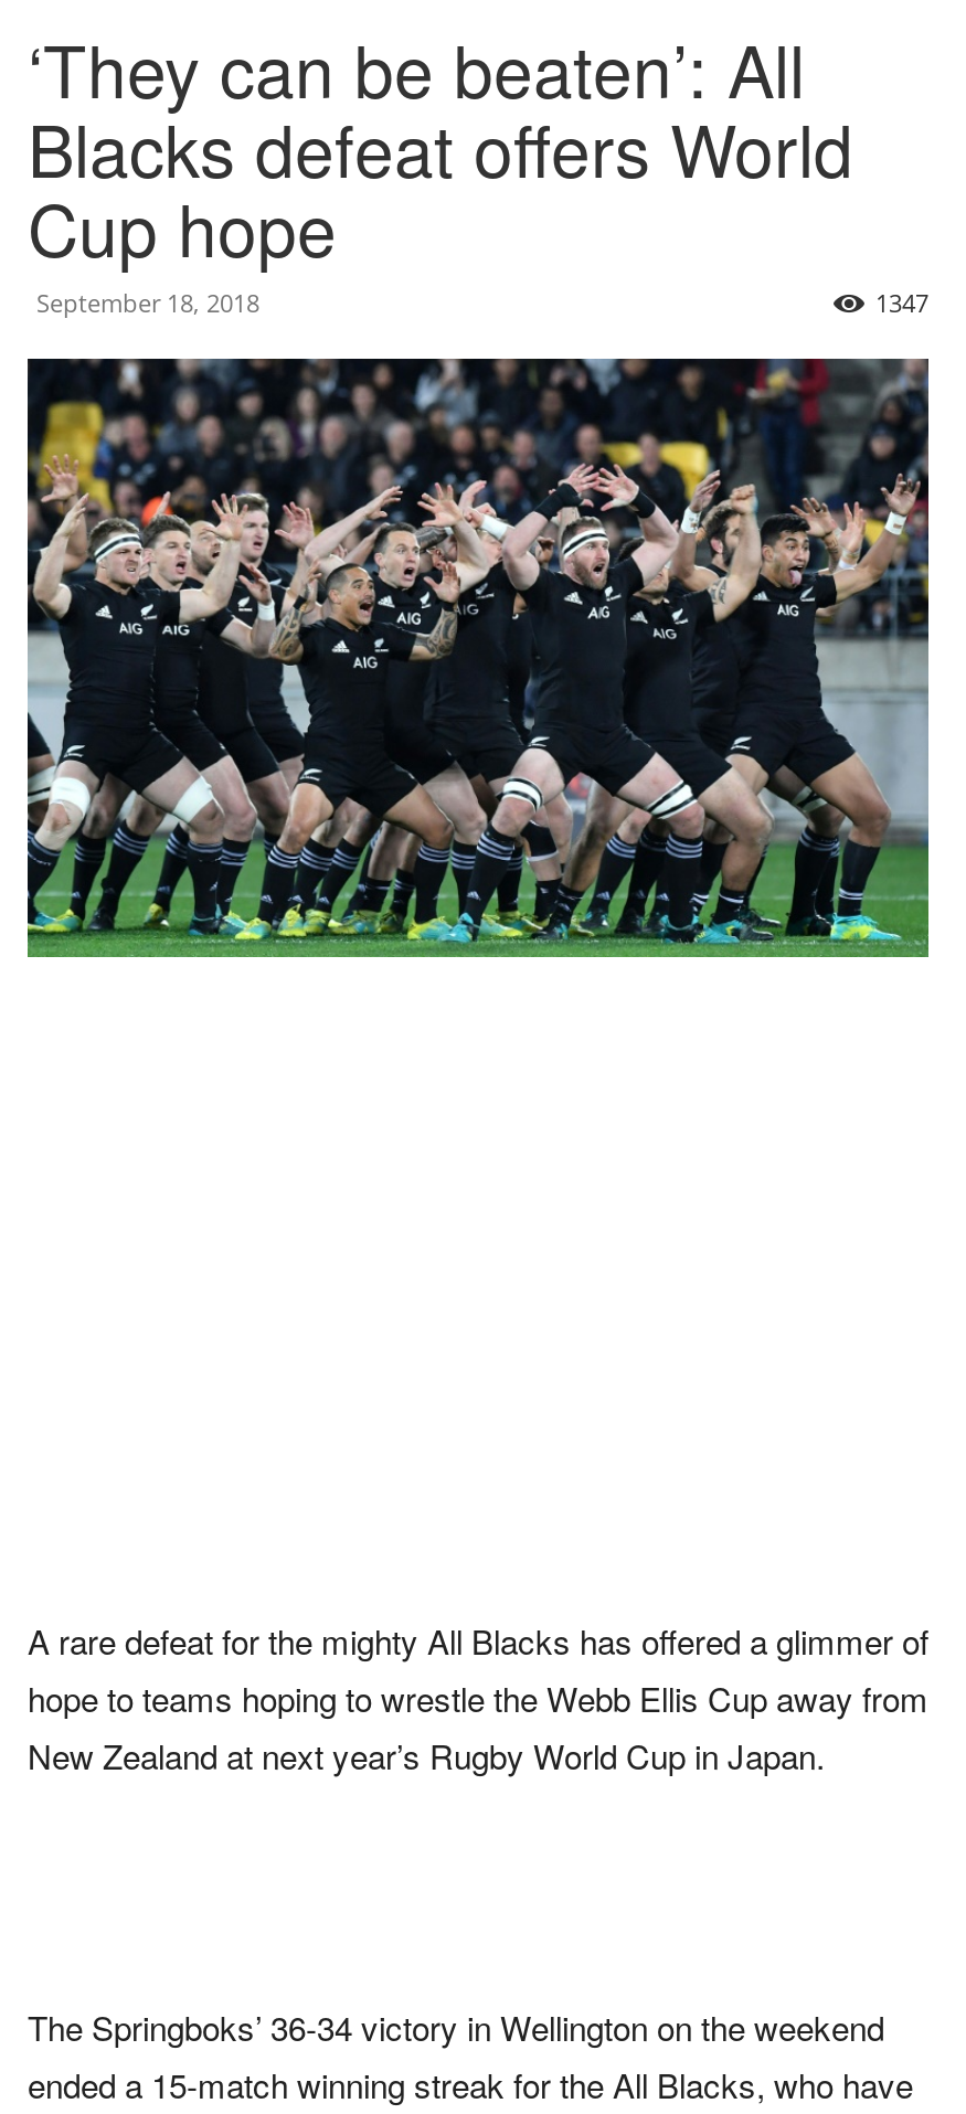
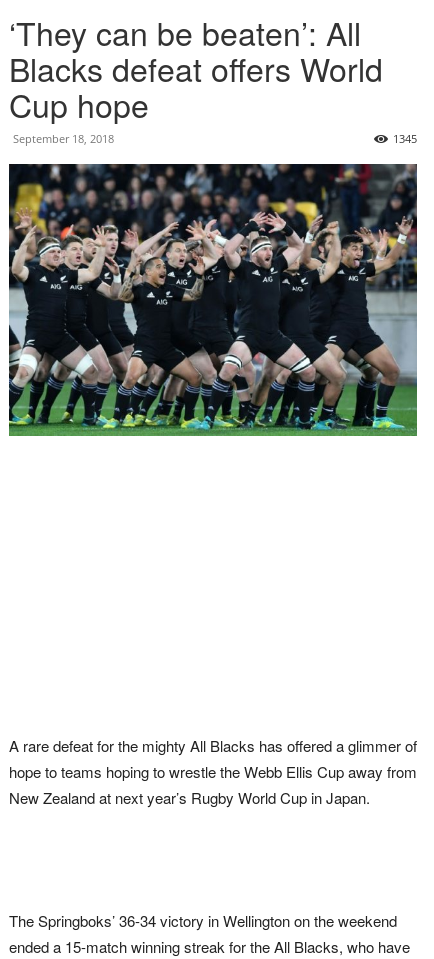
[875,286,928,319] 1347 -> [393,131,417,146] 1345

